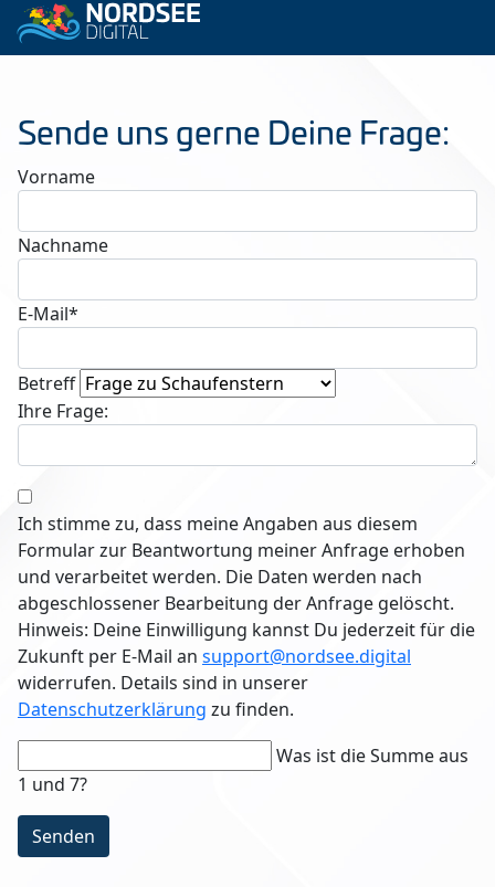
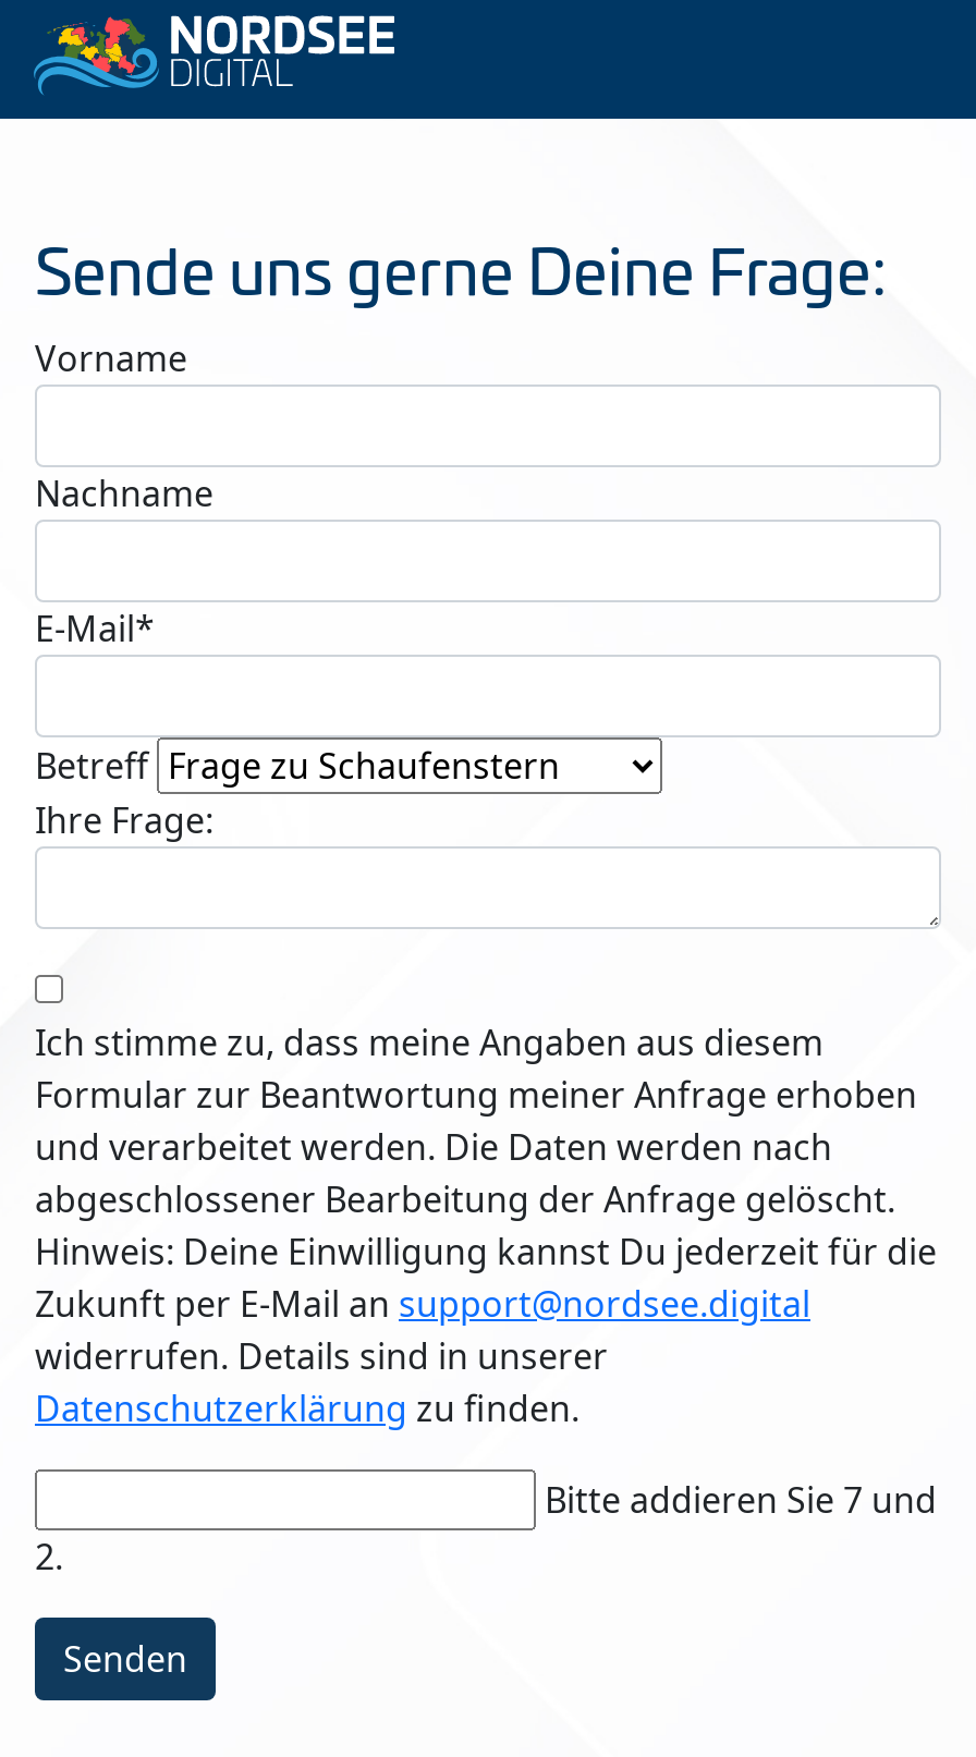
[18,743,468,796] Was ist die Summe aus | 1 und 7? -> [35,1475,937,1580] Bitte addieren Sie 7 und | 2.

